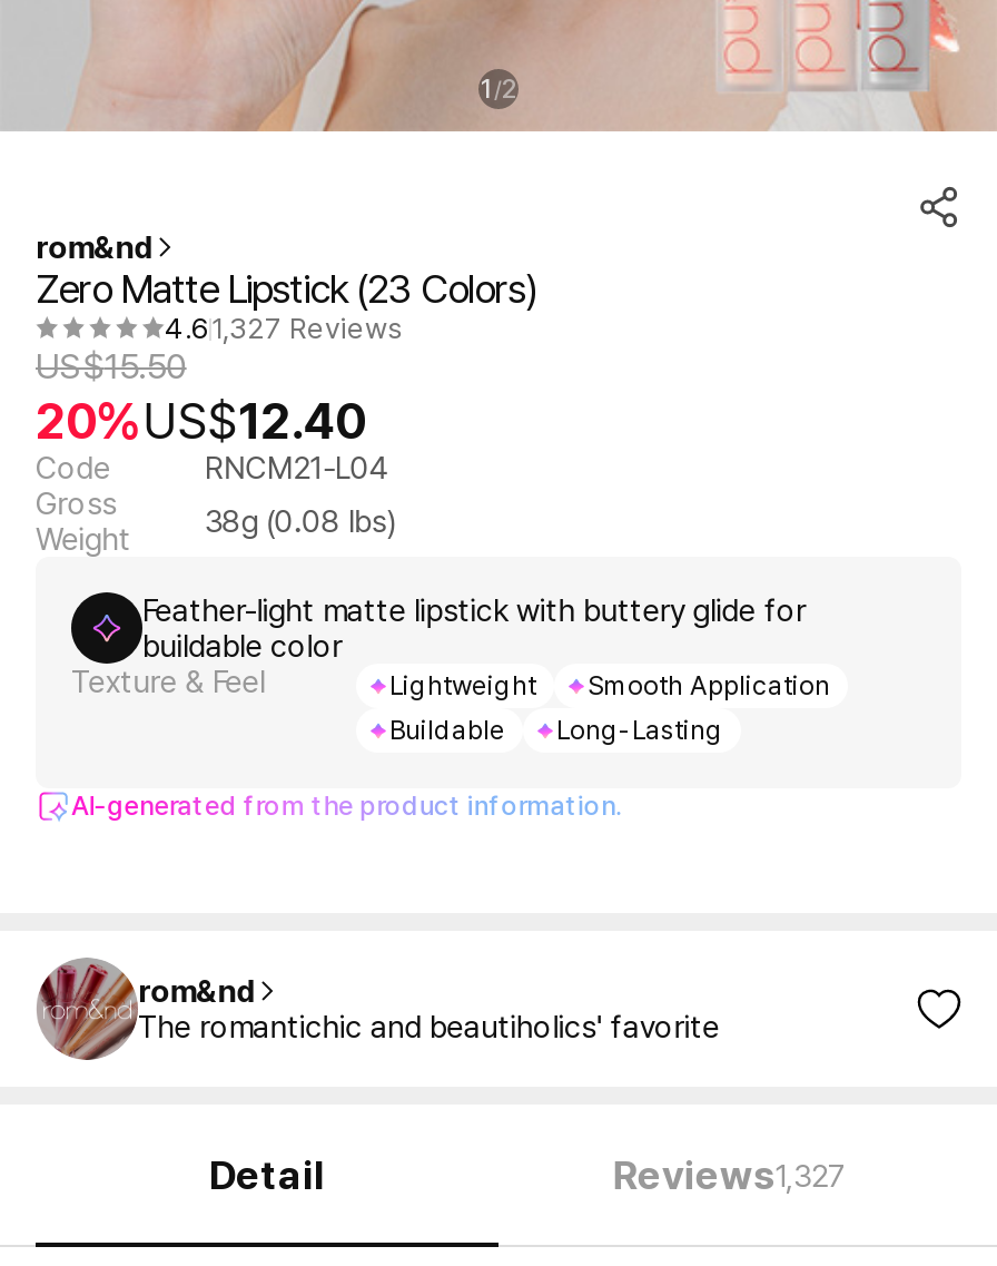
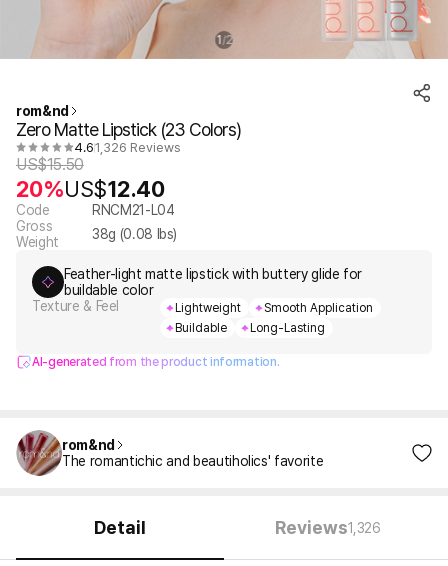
[165,312,403,345] 4.6 1,327 Reviews -> [74,140,181,155] 4.6 1,326 Reviews
[613,1151,847,1198] Reviews1,327 -> [275,517,381,538] Reviews1,326

